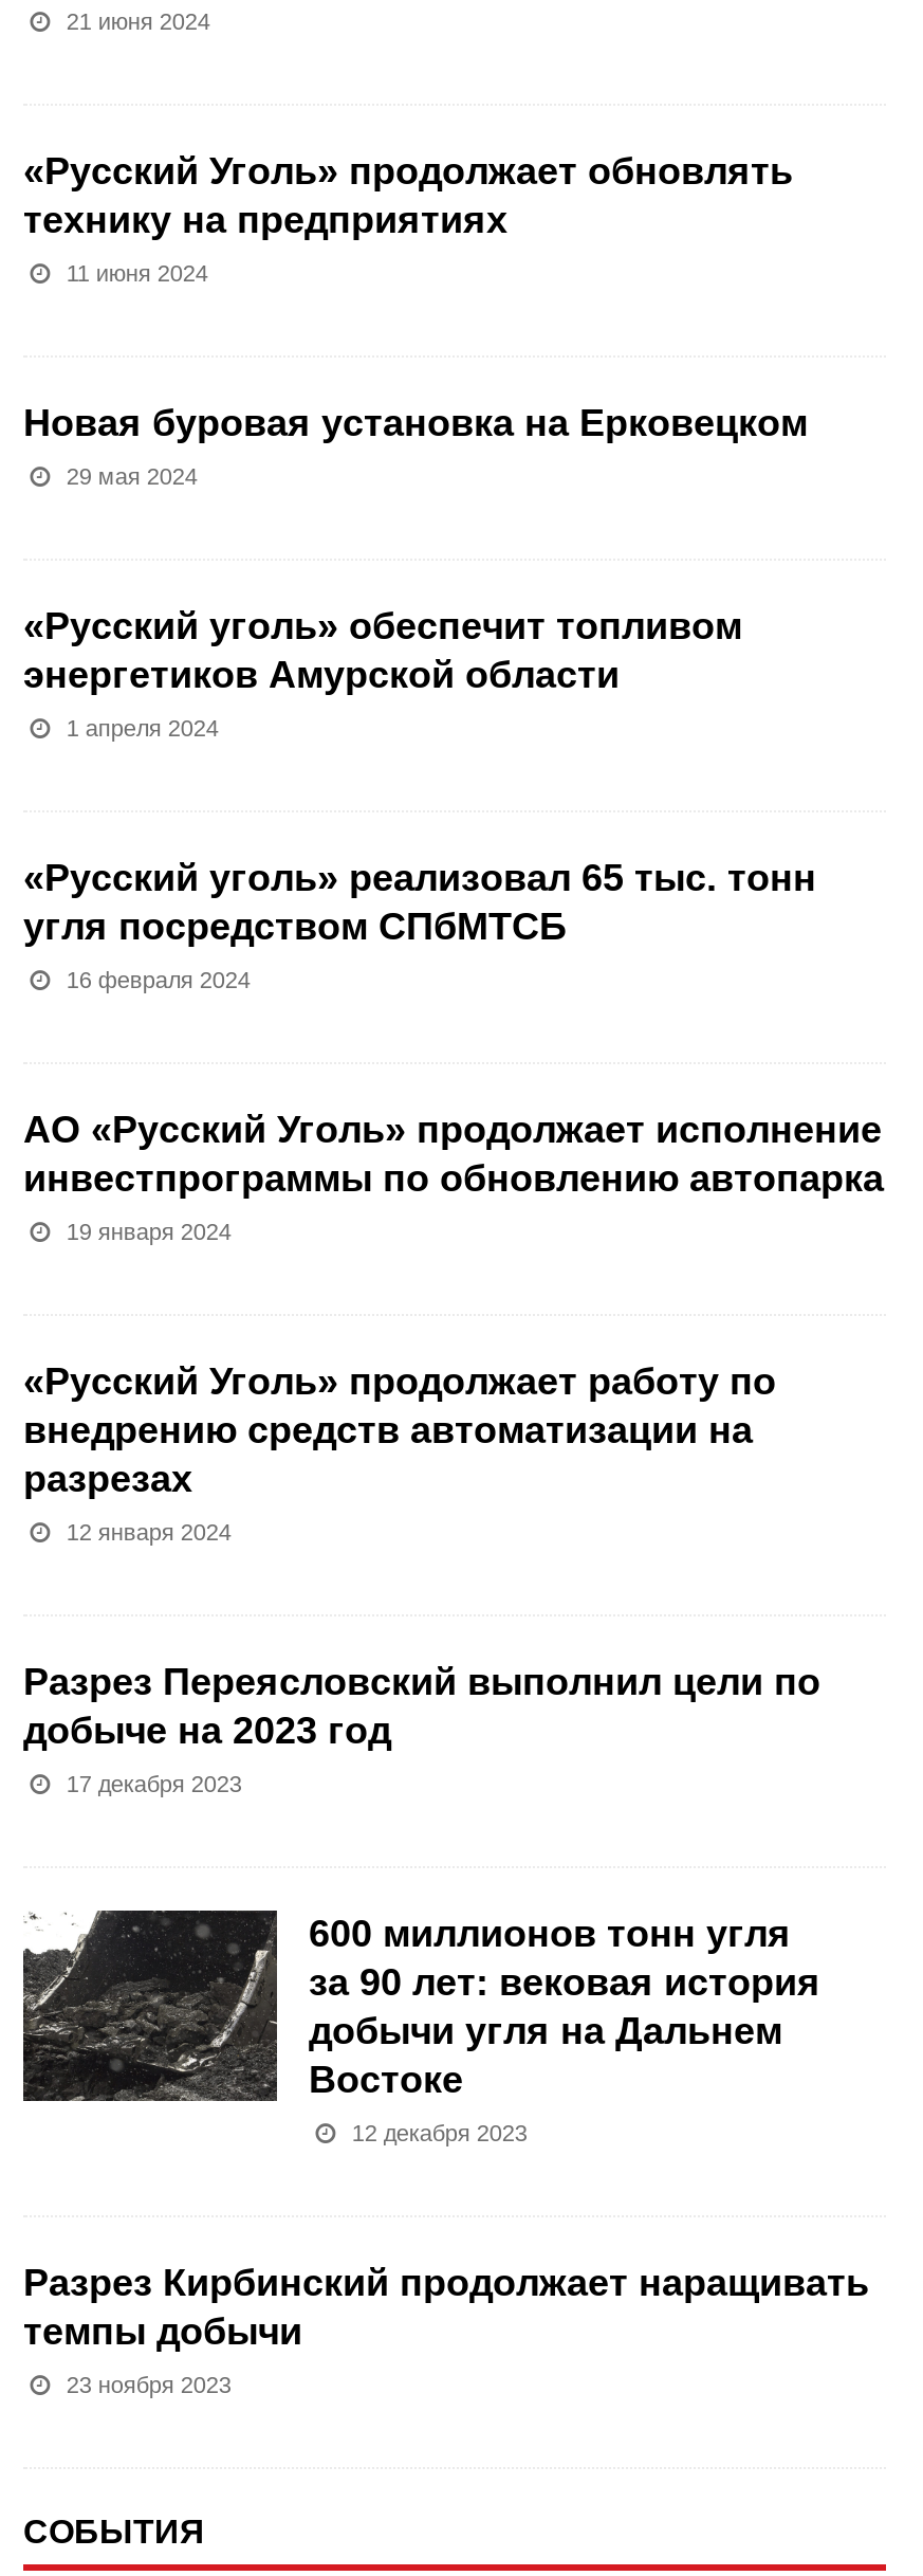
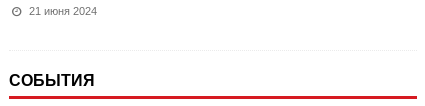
[23,151,793,286] «Русский Уголь» продолжает обновлять | технику на предприятиях | 11 июня 2024 -> none
[23,402,808,489] Новая буровая установка на Ерковецком | 29 мая 2024 -> none
[23,606,742,741] «Русский уголь» обеспечит топливом | энергетиков Амурской области | 1 апреля 2024 -> none
[23,857,816,993] «Русский уголь» реализовал 65 тыс. тонн | угля посредством СПбМТСБ | 16 февраля 2024 -> none
[23,1109,884,1245] АО «Русский Уголь» продолжает исполнение | инвестпрограммы по обновлению автопарка | 19 января 2024 -> none
[23,1361,776,1545] «Русский Уголь» продолжает работу по | внедрению средств автоматизации на | разрезах | 12 января 2024 -> none
[23,1661,820,1797] Разрез Переясловский выполнил цели по | добыче на 2023 год | 17 декабря 2023 -> none
[21,1908,820,2146] [image] | 600 миллионов тонн угля | за 90 лет: вековая история | добычи угля на Дальнем | Востоке | 12 декабря 2023 -> none
[23,2262,869,2398] Разрез Кирбинский продолжает наращивать | темпы добычи | 23 ноября 2023 -> none

